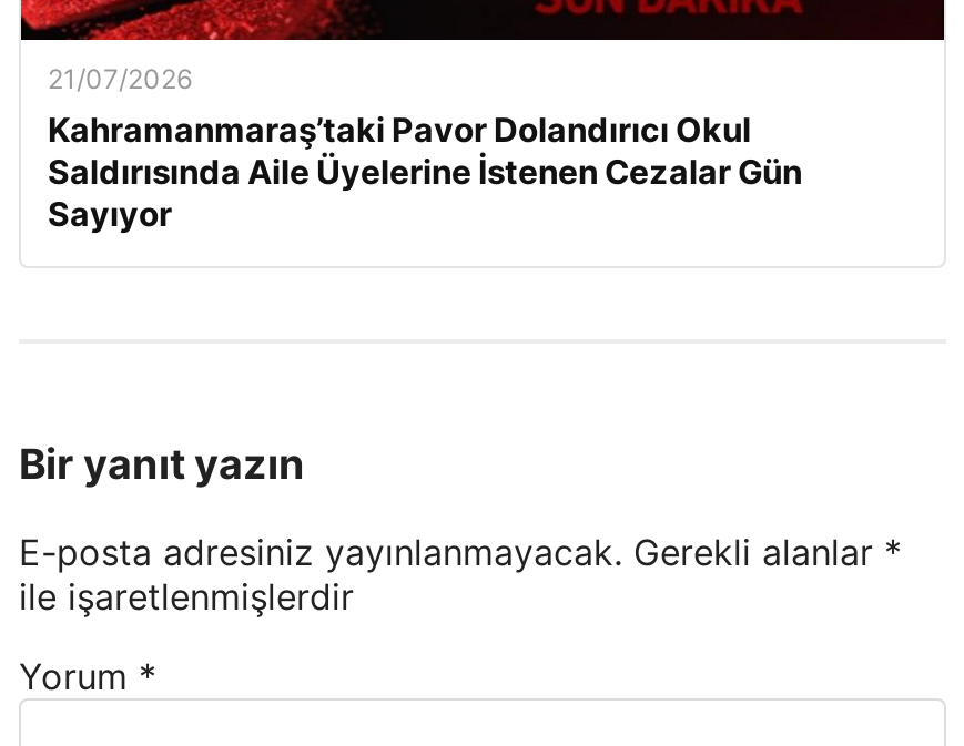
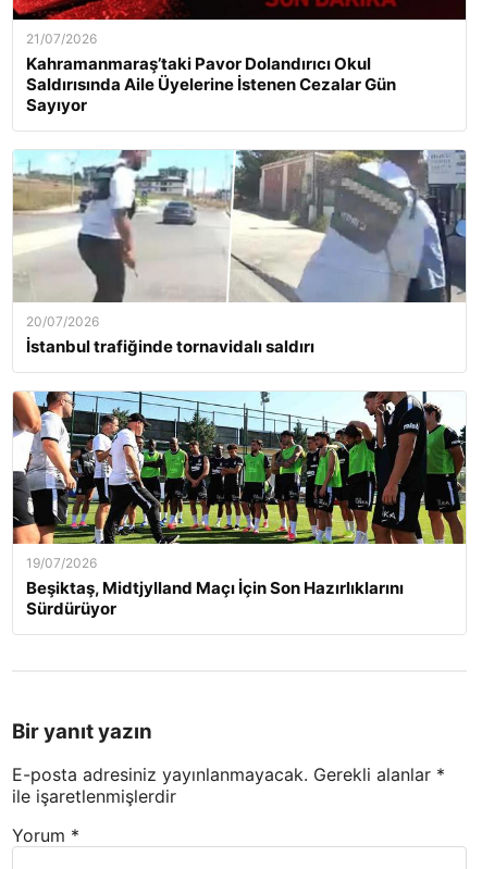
none -> [12,149,467,357] [image] | 20/07/2026 | İstanbul trafiğinde tornavidalı saldırı
none -> [12,390,467,619] [image] | 19/07/2026 | Beşiktaş, Midtjylland Maçı İçin Son Hazırlıklarını | Sürdürüyor

